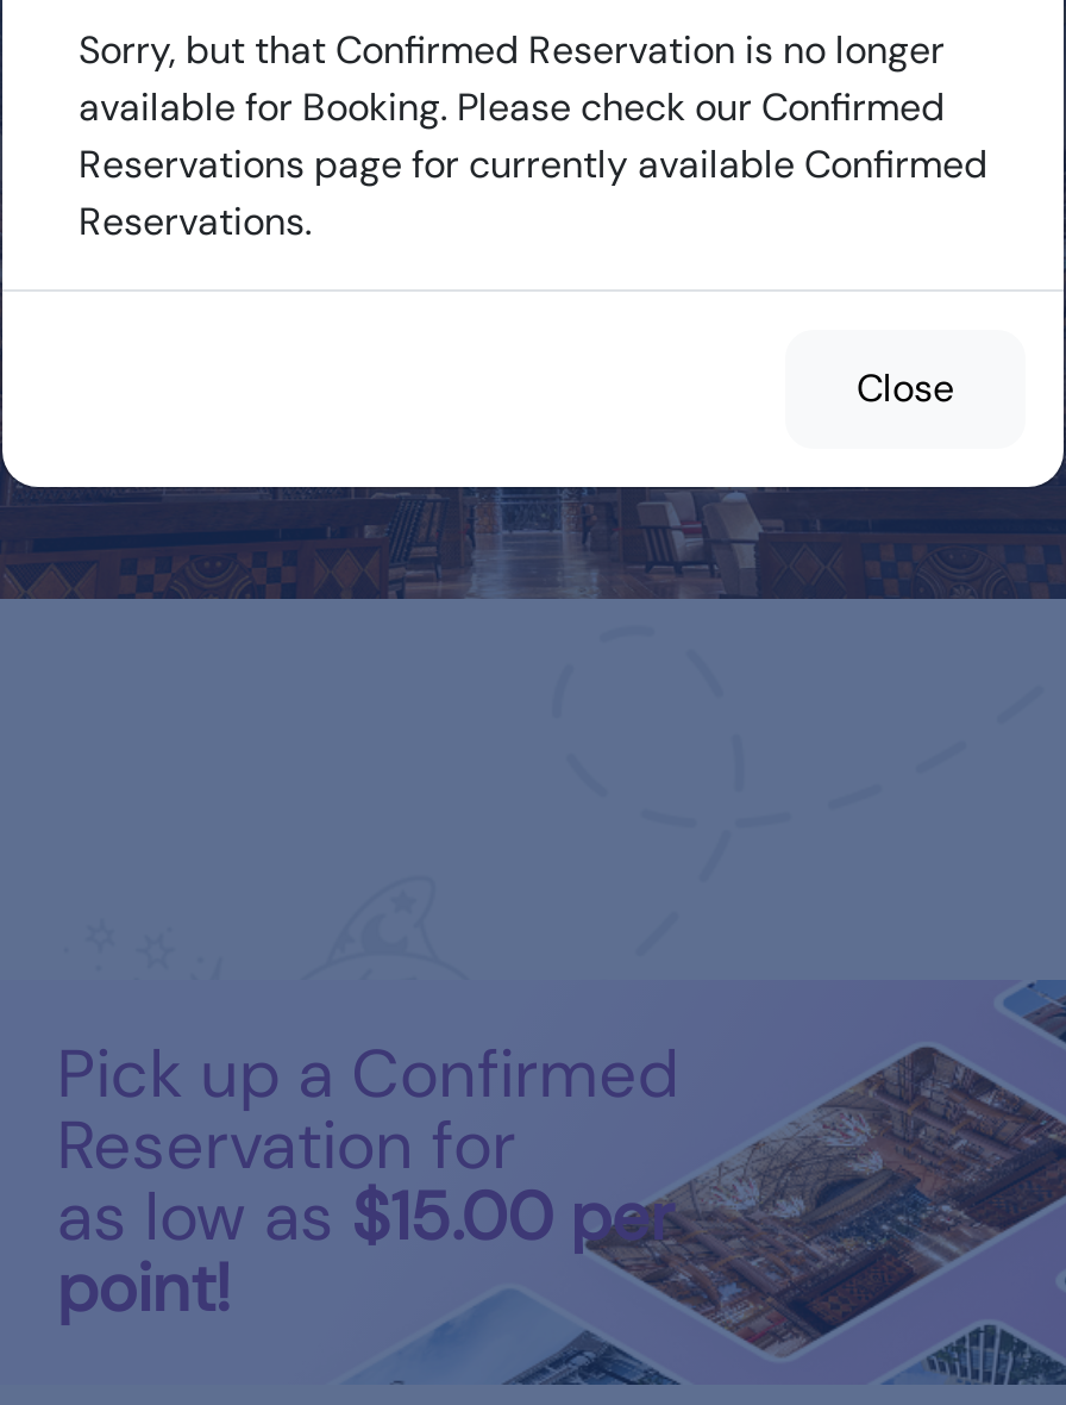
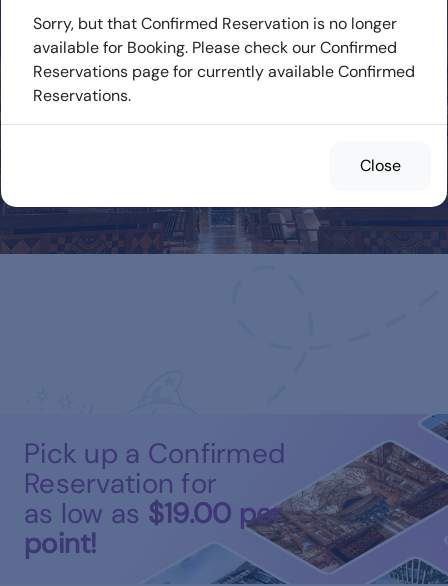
[57,1173,675,1261] as low as $15.00 per -> [24,495,283,532] as low as $19.00 per

